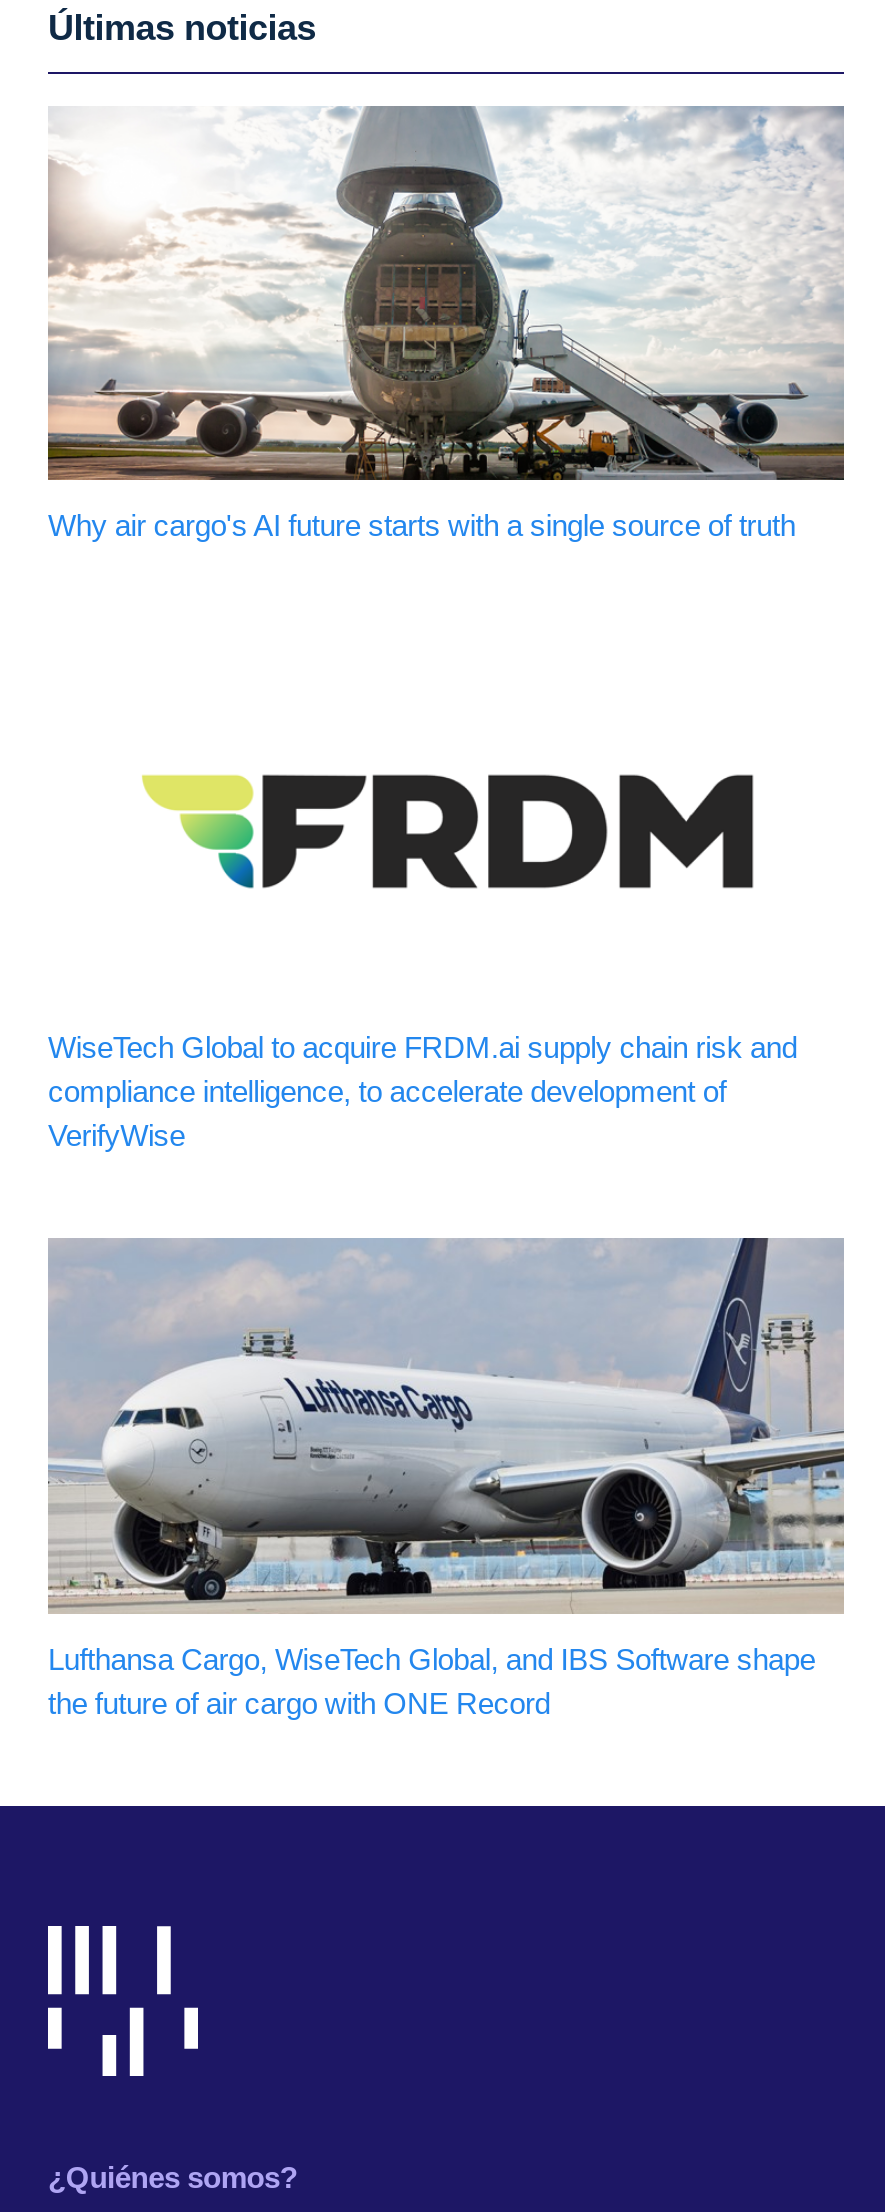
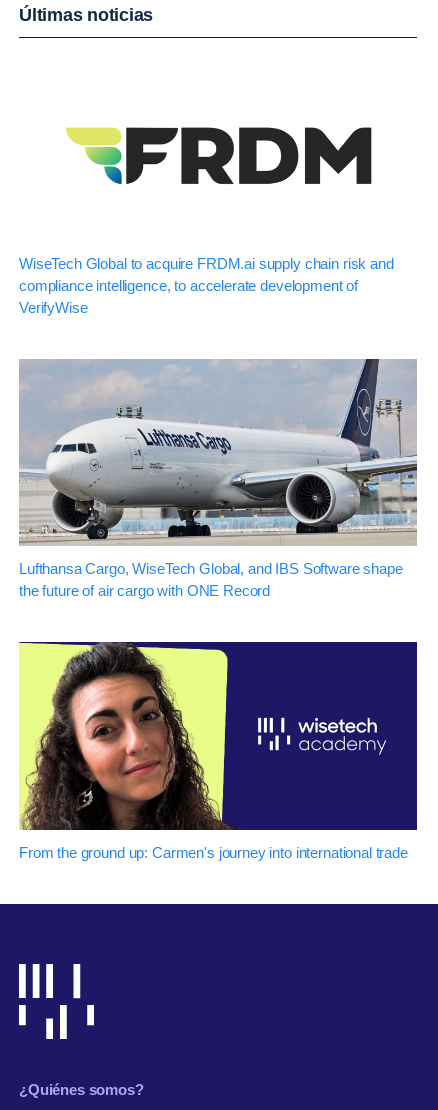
[46,104,846,543] [image] | Why air cargo's AI future starts with a single source of truth -> none
moved [186,810,256,882] -> [88,145,123,181]: [image]
moved [44,1031,848,1719] -> [17,255,419,599]: [image] | WiseTech Global to acquire FRDM.ai supply chain risk and | compliance intelligence, to accelerate development of | VerifyWise | Lufthansa Cargo, WiseTech Global, and IBS Software shape | the future of air cargo with ONE Record
none -> [18,642,418,860] [image] | From the ground up: Carmen's journey into international trade

